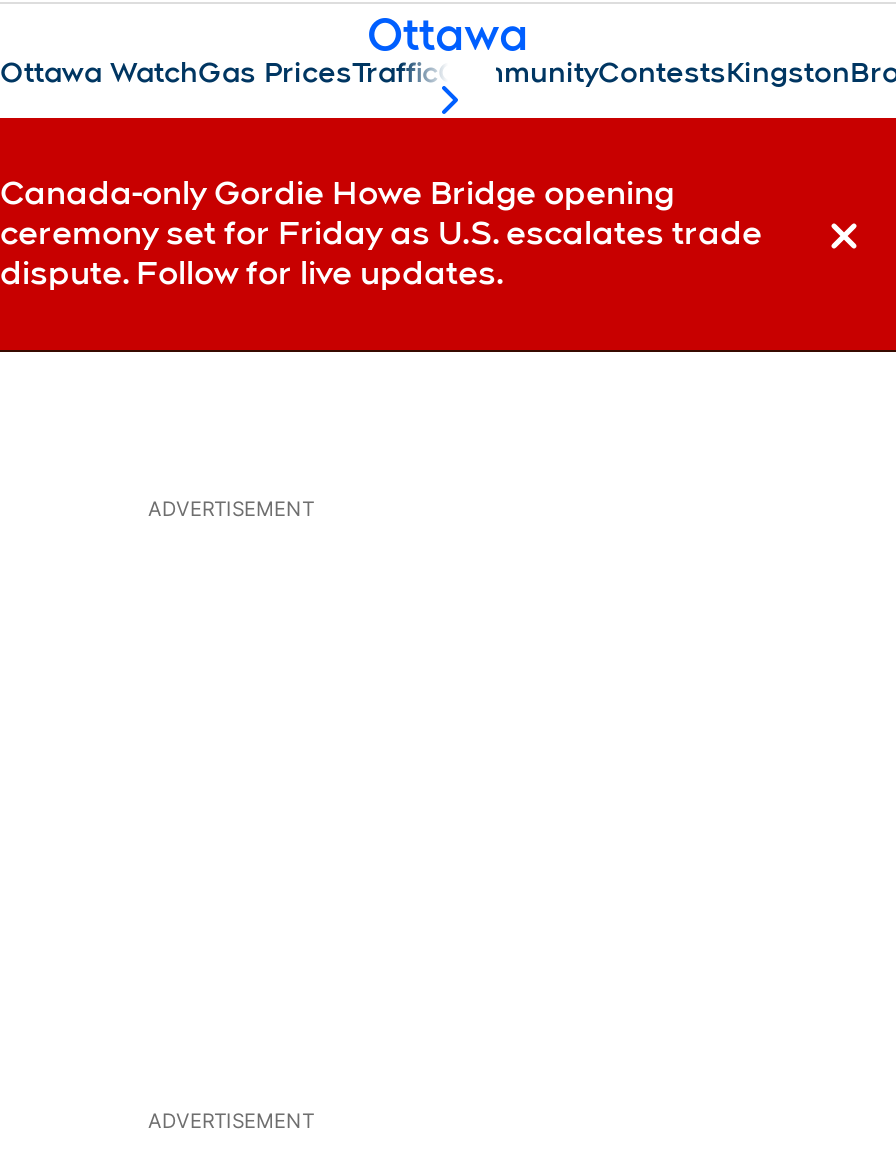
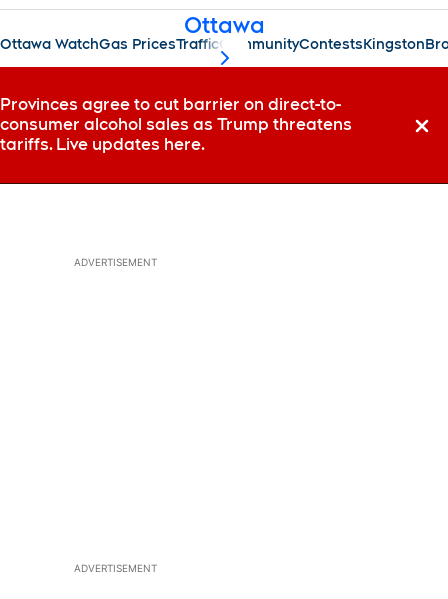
[0,174,762,292] Canada-only Gordie Howe Bridge opening | ceremony set for Friday as U.S. escalates trade | dispute. Follow for live updates. -> [0,95,352,154] Provinces agree to cut barrier on direct-to- | consumer alcohol sales as Trump threatens | tariffs. Live updates here.

